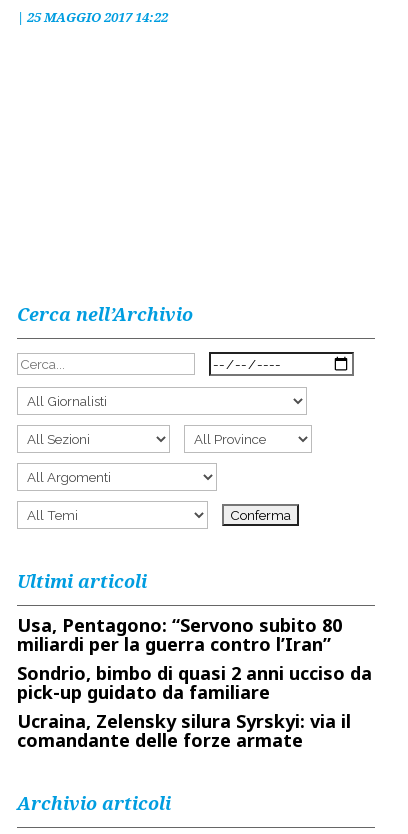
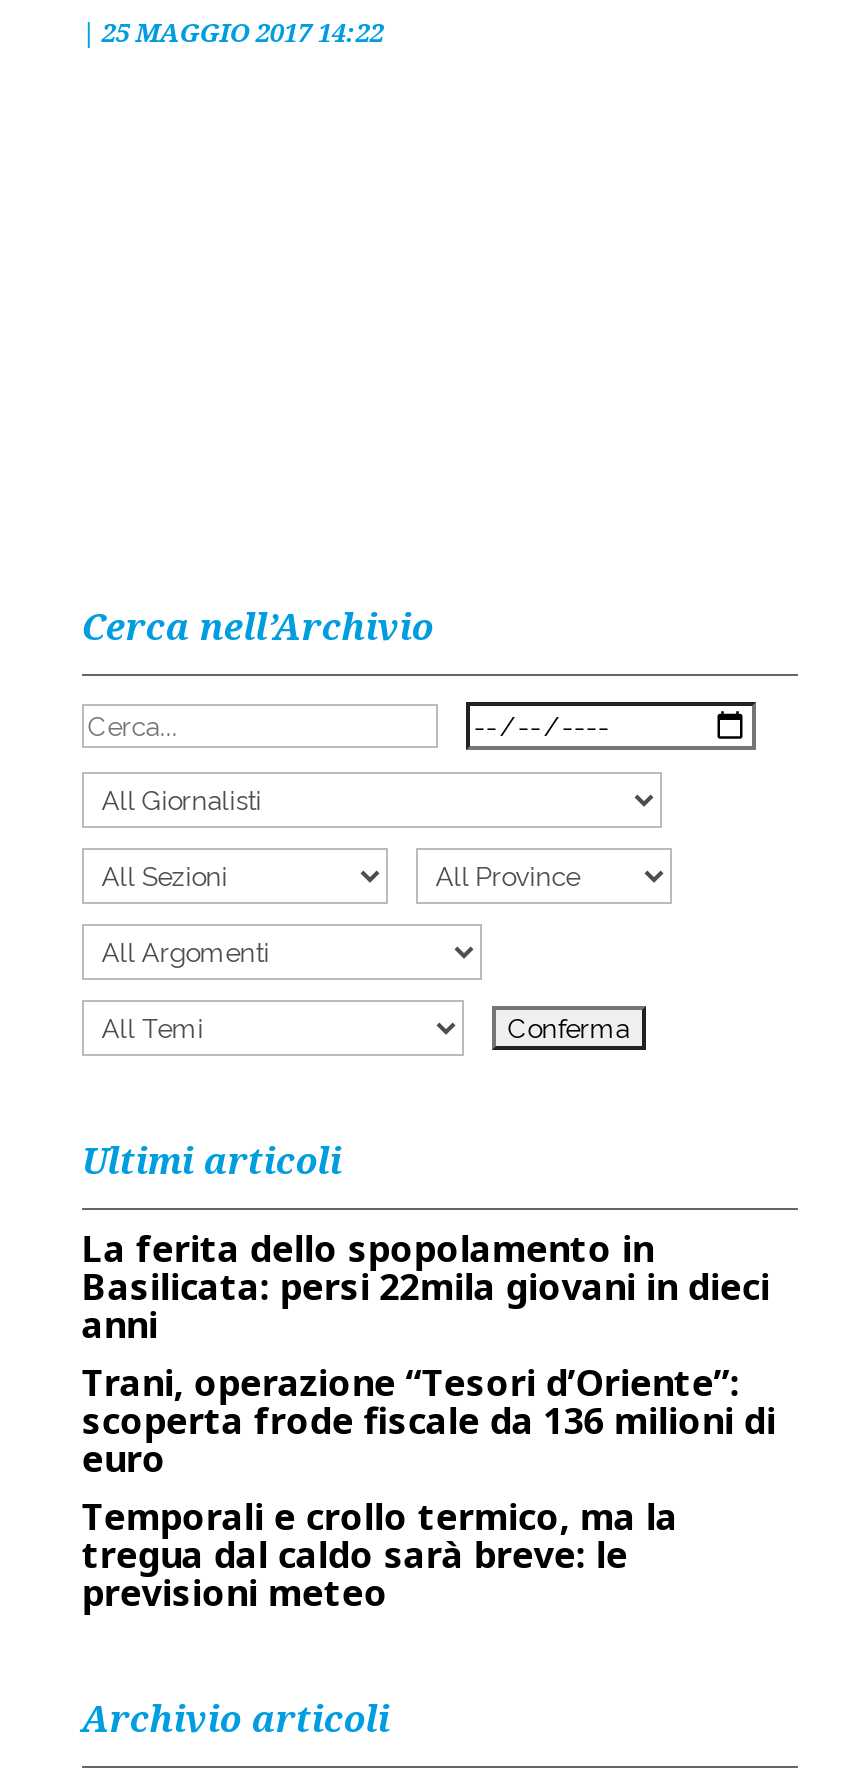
[17,613,372,752] Usa, Pentagono: “Servono subito 80 | miliardi per la guerra contro l’Iran” | Sondrio, bimbo di quasi 2 anni ucciso da | pick-up guidato da familiare | Ucraina, Zelensky silura Syrskyi: via il | comandante delle forze armate -> [82,1224,776,1616] La ferita dello spopolamento in | Basilicata: persi 22mila giovani in dieci | anni | Trani, operazione “Tesori d’Oriente”: | scoperta frode fiscale da 136 milioni di | euro | Temporali e crollo termico, ma la | tregua dal caldo sarà breve: le | previsioni meteo

